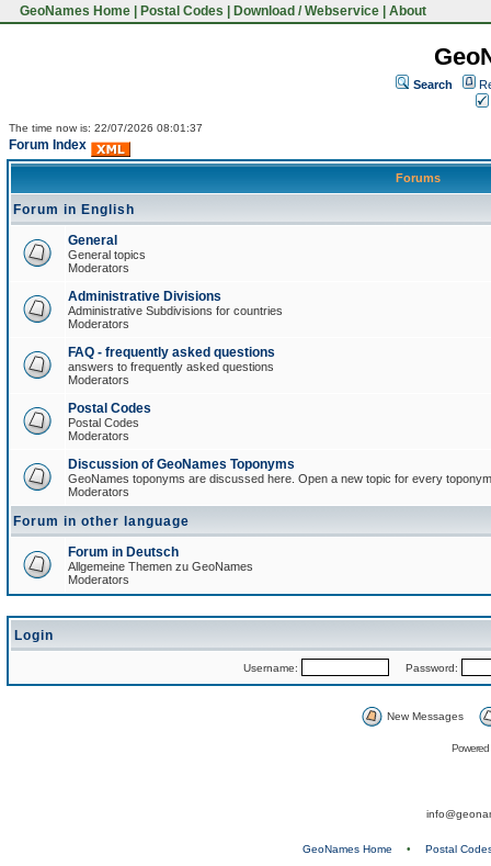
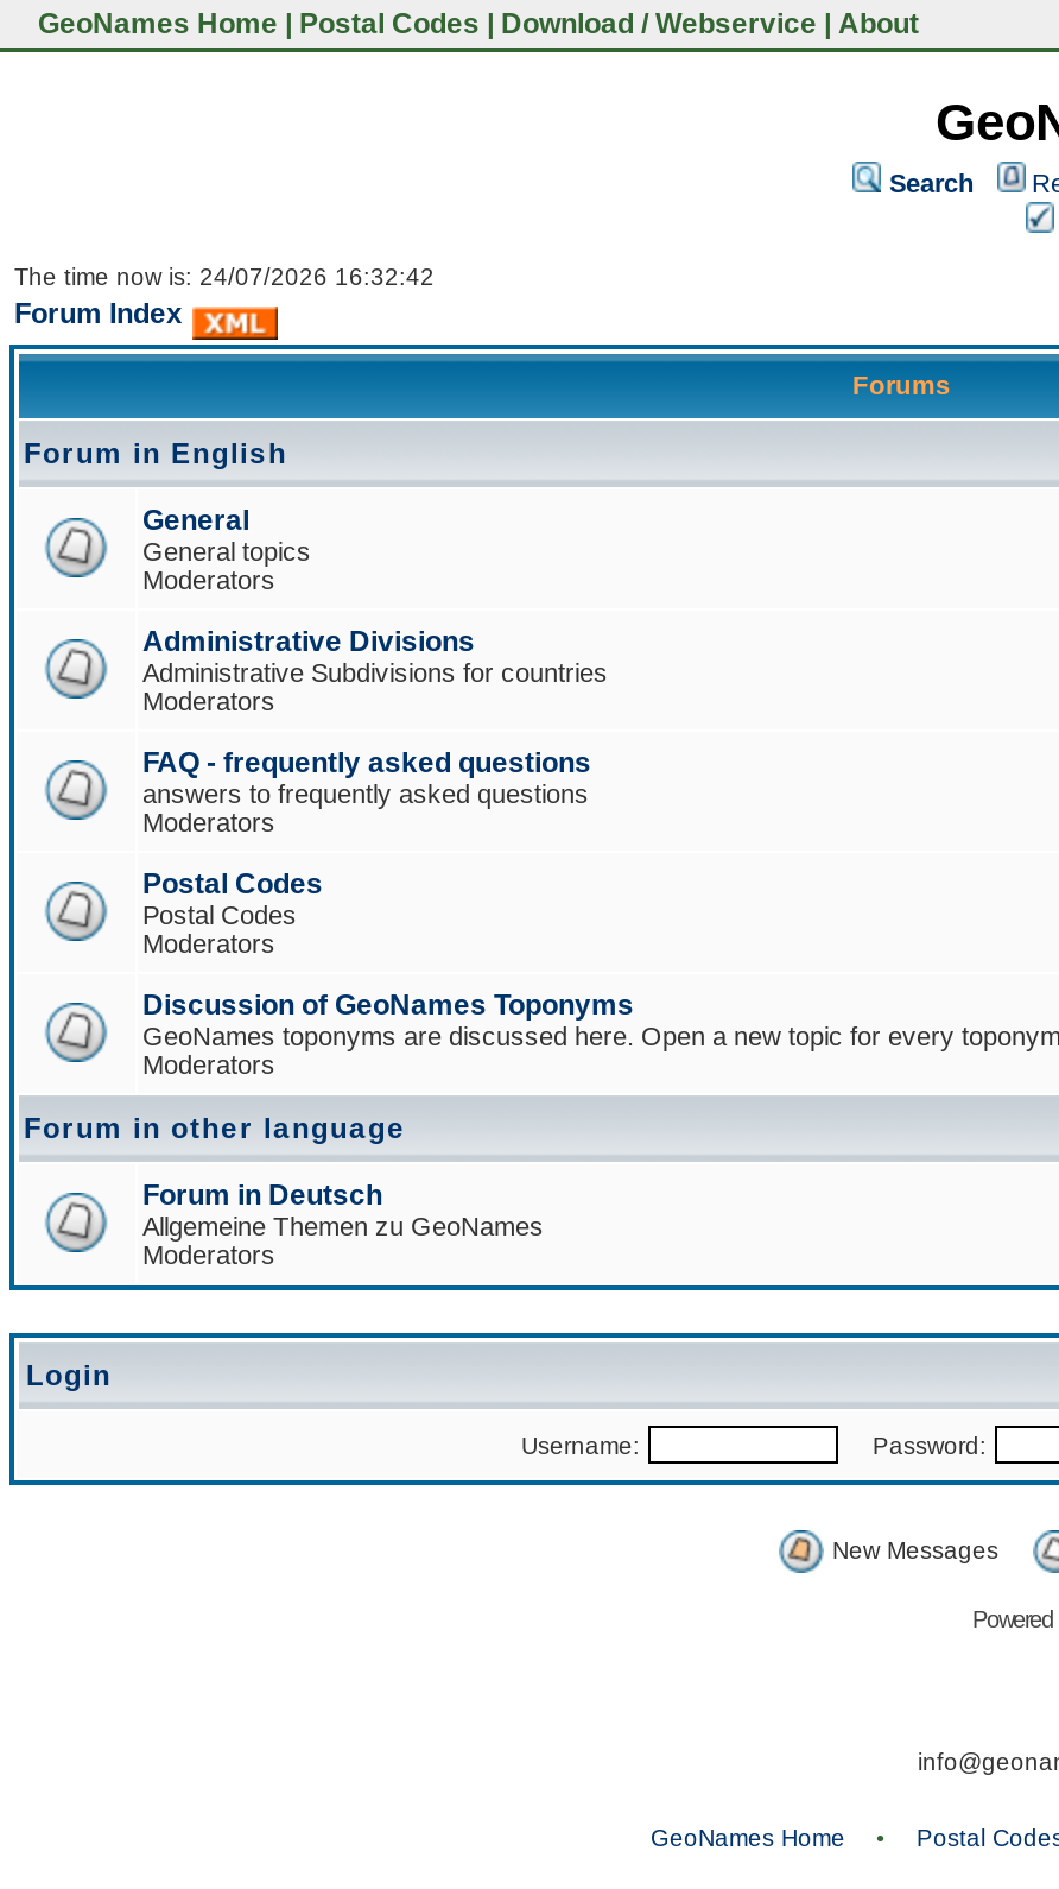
[9,122,203,134] The time now is: 22/07/2026 08:01:37 -> [14,264,435,290] The time now is: 24/07/2026 16:32:42

